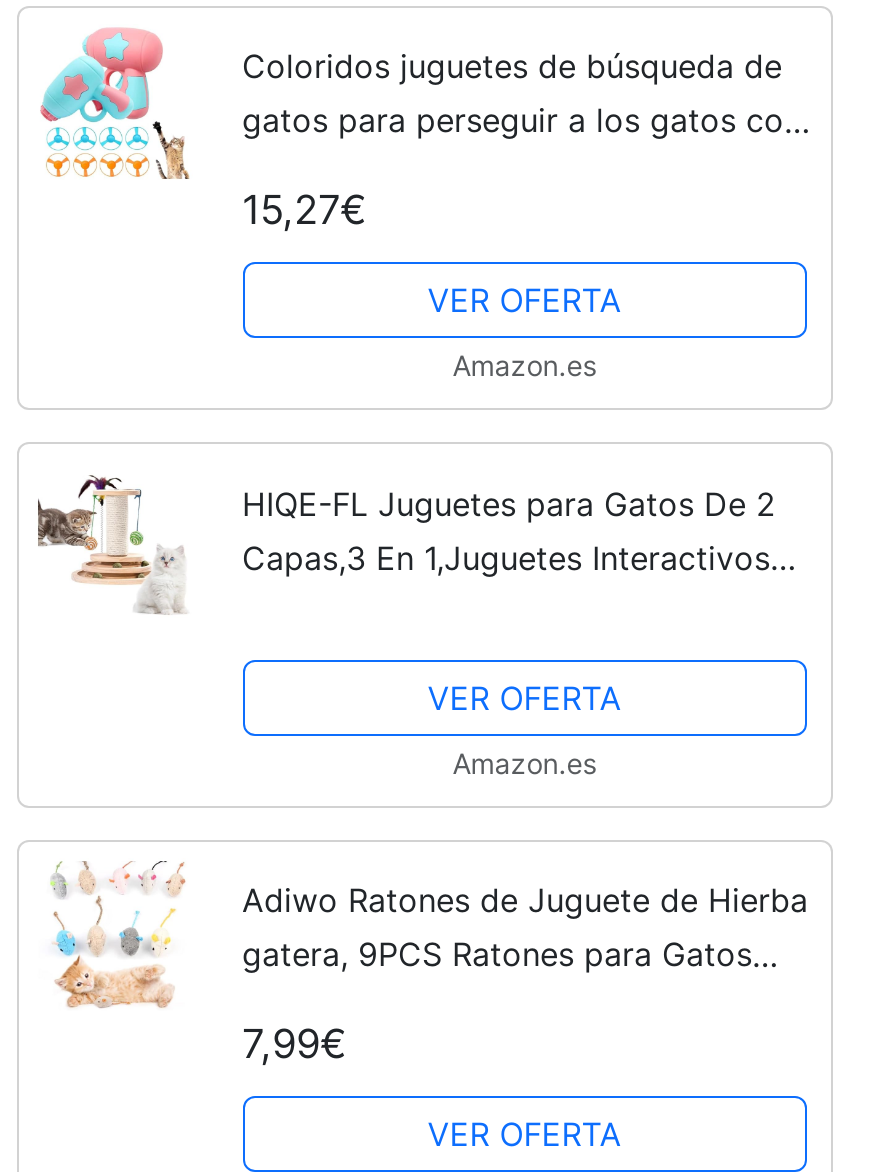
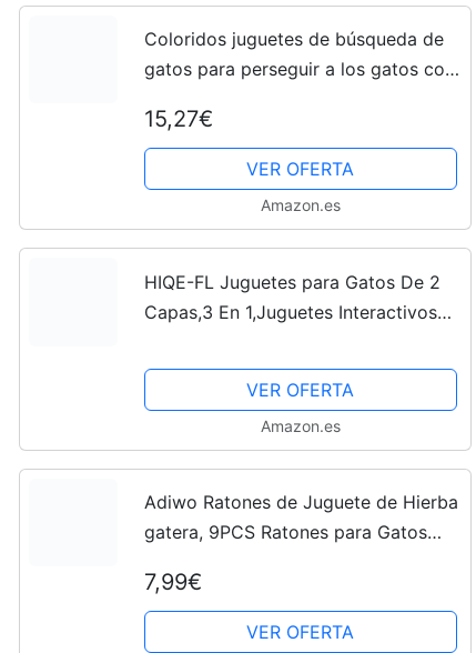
[39,26,191,182] [image] -> none
[35,474,187,616] [image] -> none
[49,860,187,1010] [image] -> none

